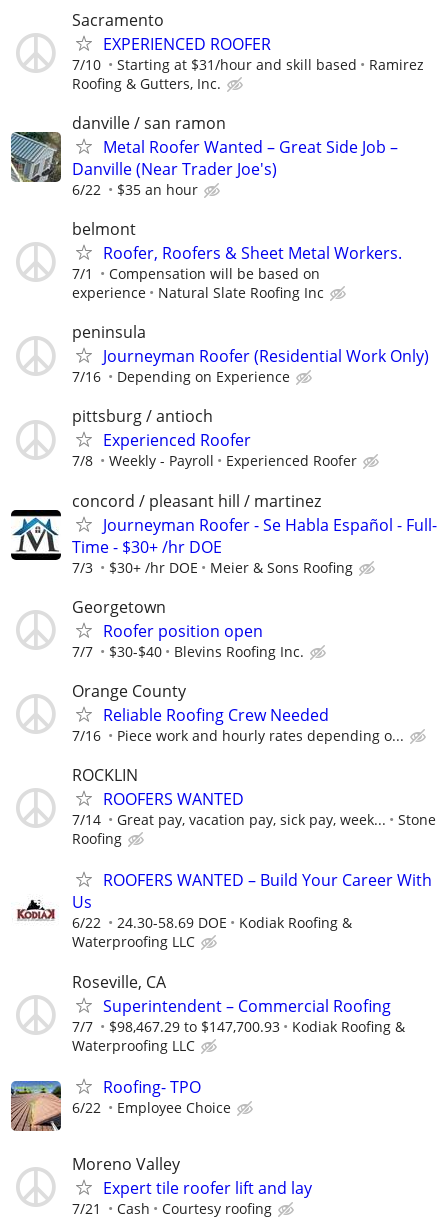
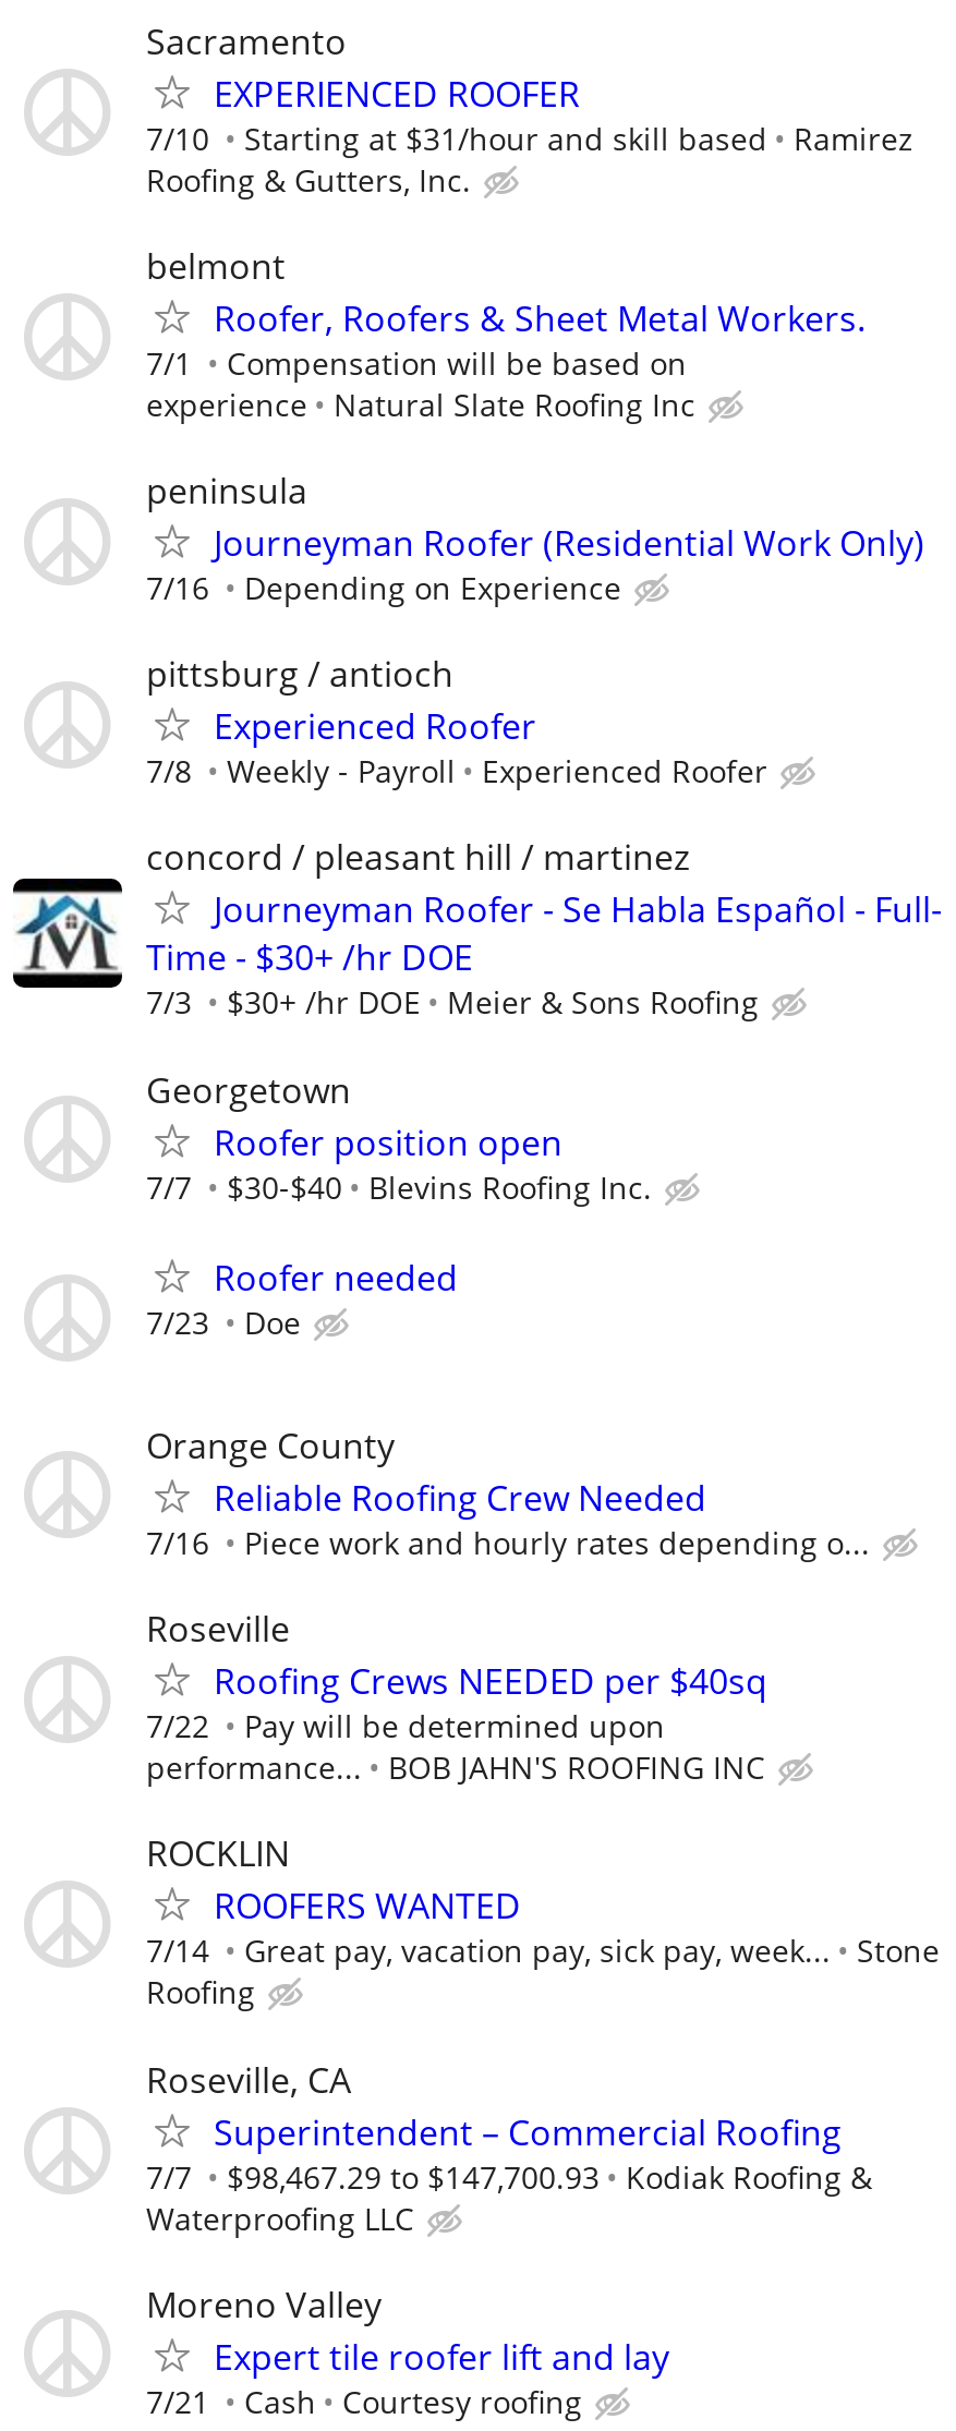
[10,112,398,199] [image] | danville / san ramon | Metal Roofer Wanted – Great Side Job – | Danville (Near Trader Joe's) | 6/22 | $35 an hour -> none
none -> [146,1253,458,1343] Roofer needed | 7/23 | Doe
none -> [146,1605,767,1788] Roseville | Roofing Crews NEEDED per $40sq | 7/22 | Pay will be determined upon | performance... | BOB JAHN'S ROOFING INC
moved [72,764,436,848] -> [146,1830,940,2013]: ROCKLIN | ROOFERS WANTED | 7/14 | Great pay, vacation pay, sick pay, week... | Stone | Roofing
[17,869,432,951] [image] | ROOFERS WANTED – Build Your Career With | Us | 6/22 | 24.30-58.69 DOE | Kodiak Roofing & | Waterproofing LLC -> none
[10,1076,231,1132] [image] | Roofing- TPO | 6/22 | Employee Choice -> none

